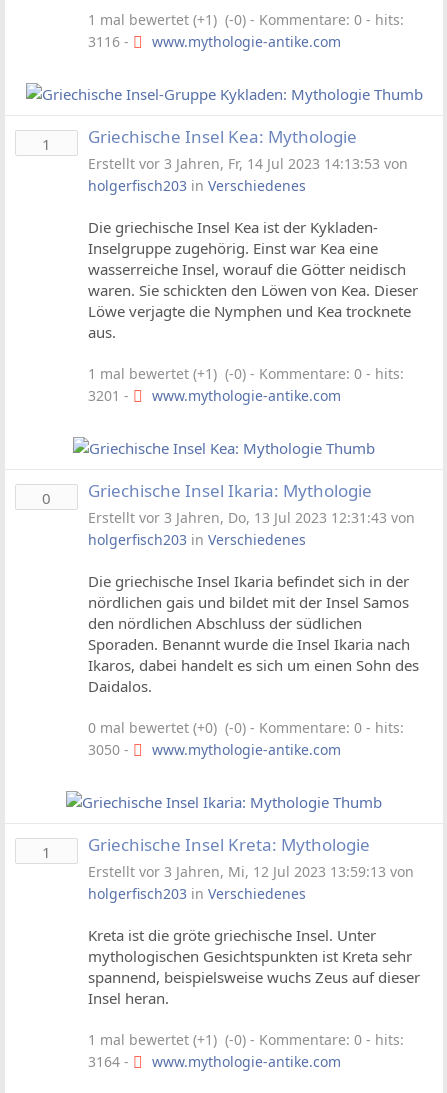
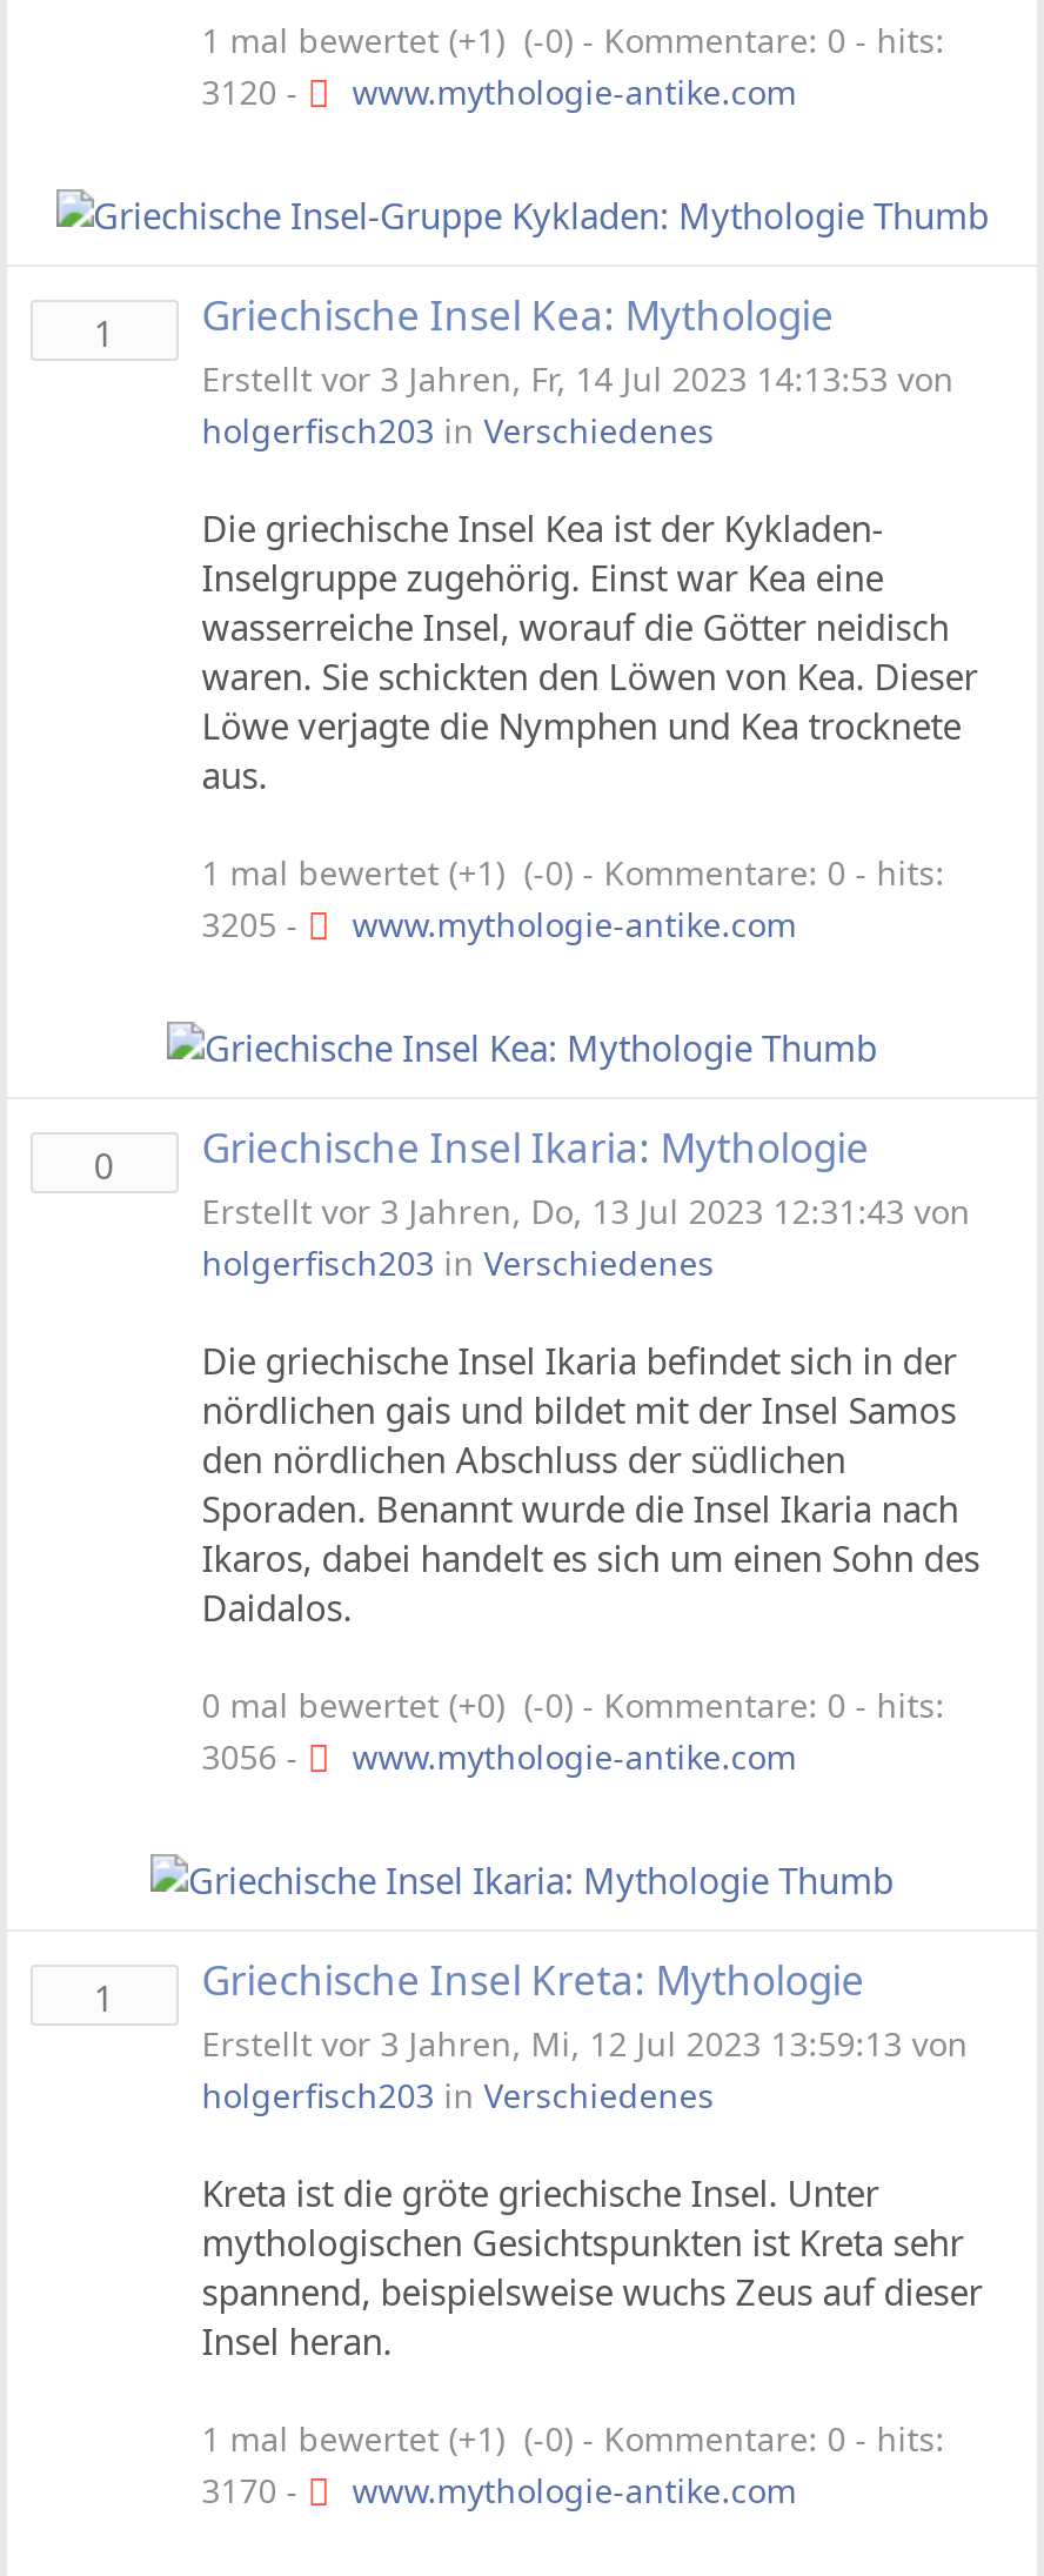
[88,32,341,51] 3116 - www.mythologie-antike.com -> [202,69,797,114] 3120 - www.mythologie-antike.com
[88,386,341,405] 3201 - www.mythologie-antike.com -> [202,902,797,946] 3205 - www.mythologie-antike.com
[88,740,341,759] 3050 - www.mythologie-antike.com -> [202,1734,797,1779] 3056 - www.mythologie-antike.com
[88,1052,341,1071] 3164 - www.mythologie-antike.com -> [202,2468,797,2513] 3170 - www.mythologie-antike.com

